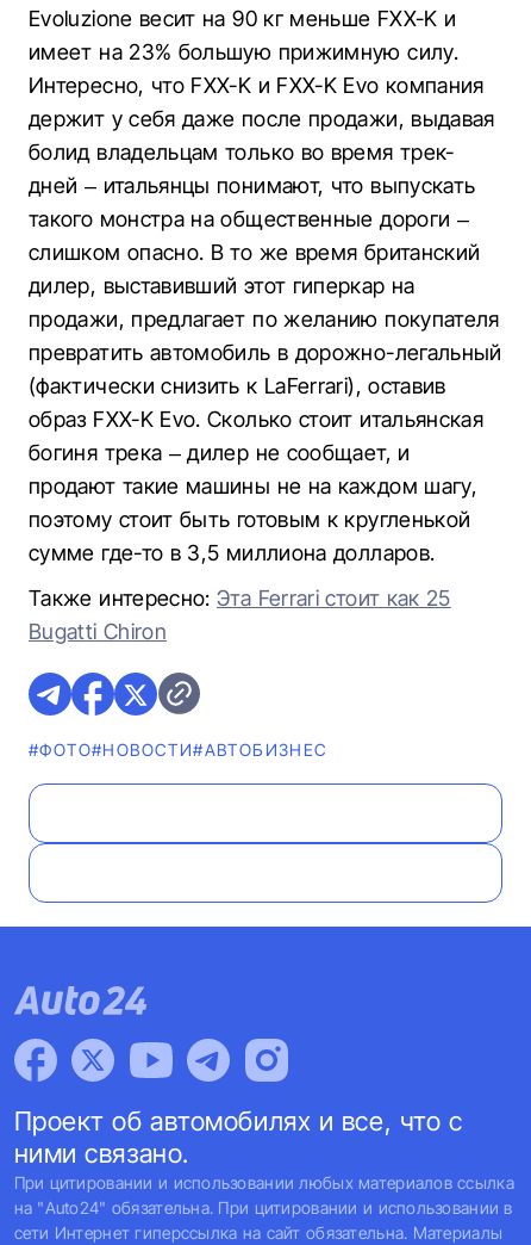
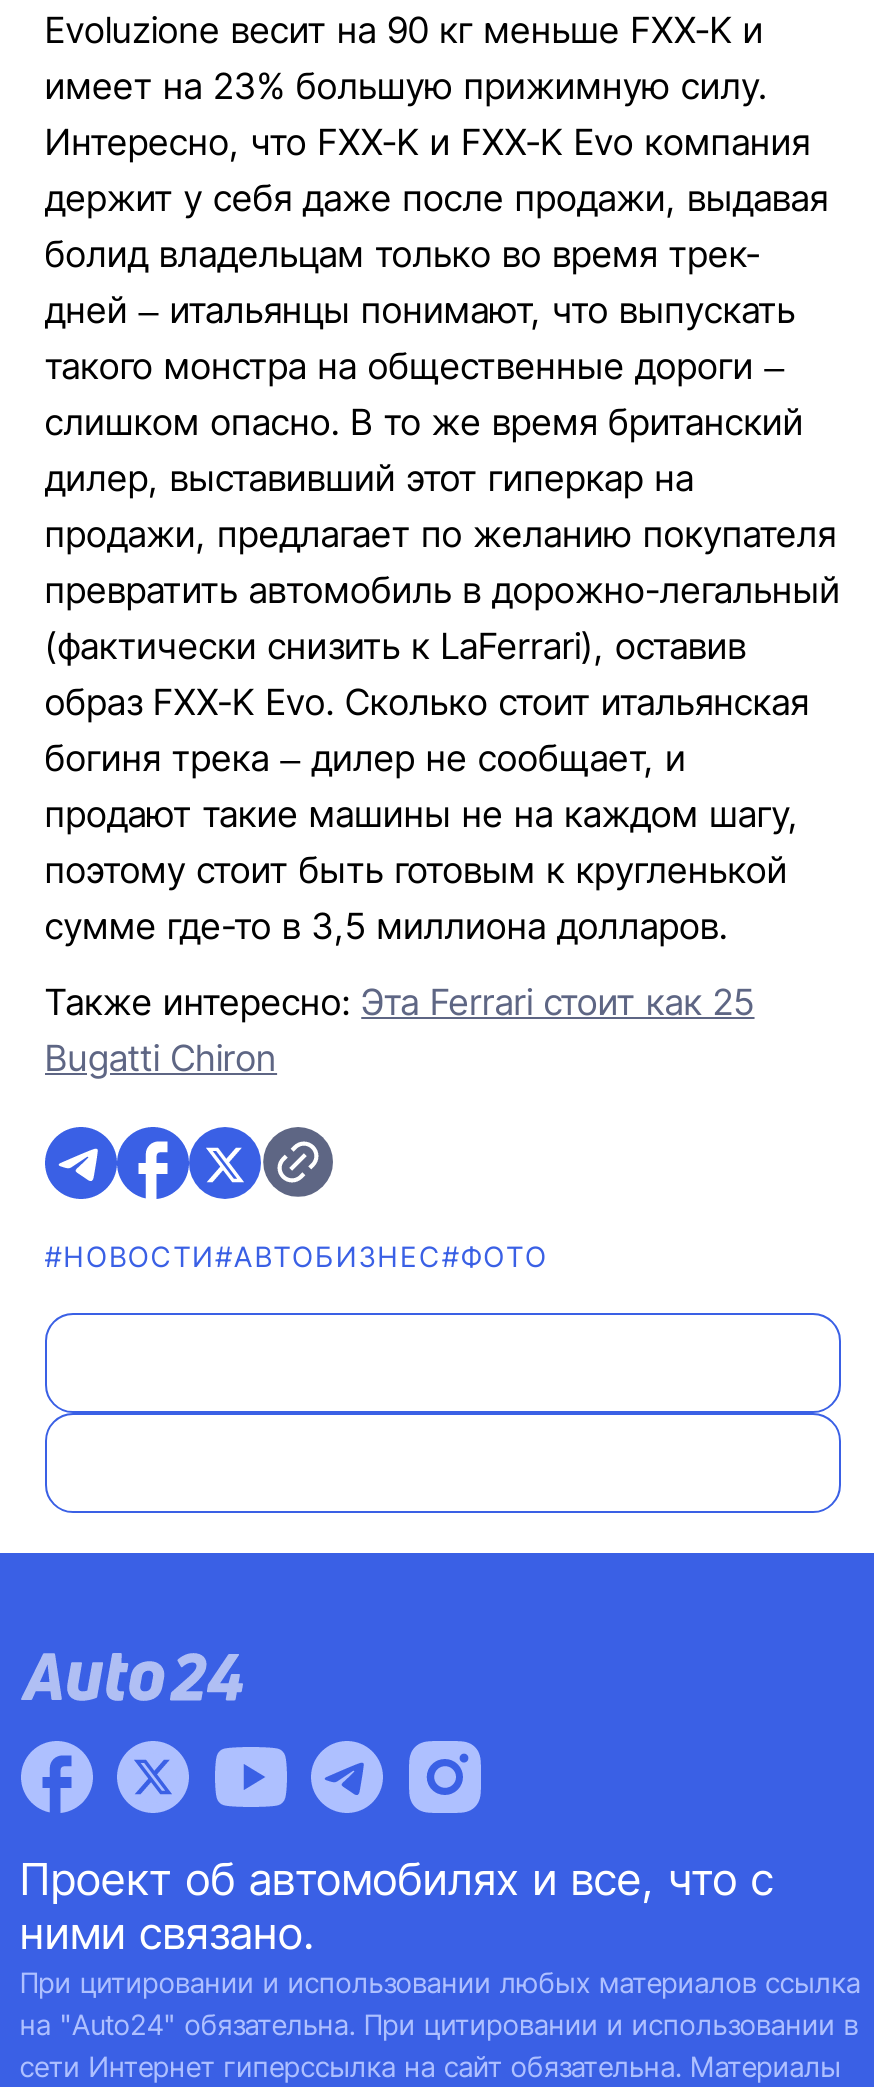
[29,739,328,760] #ФОТО#НОВОСТИ#AВТОБИЗНЕС -> [45,1239,548,1273] #НОВОСТИ#AВТОБИЗНЕС#ФОТО

